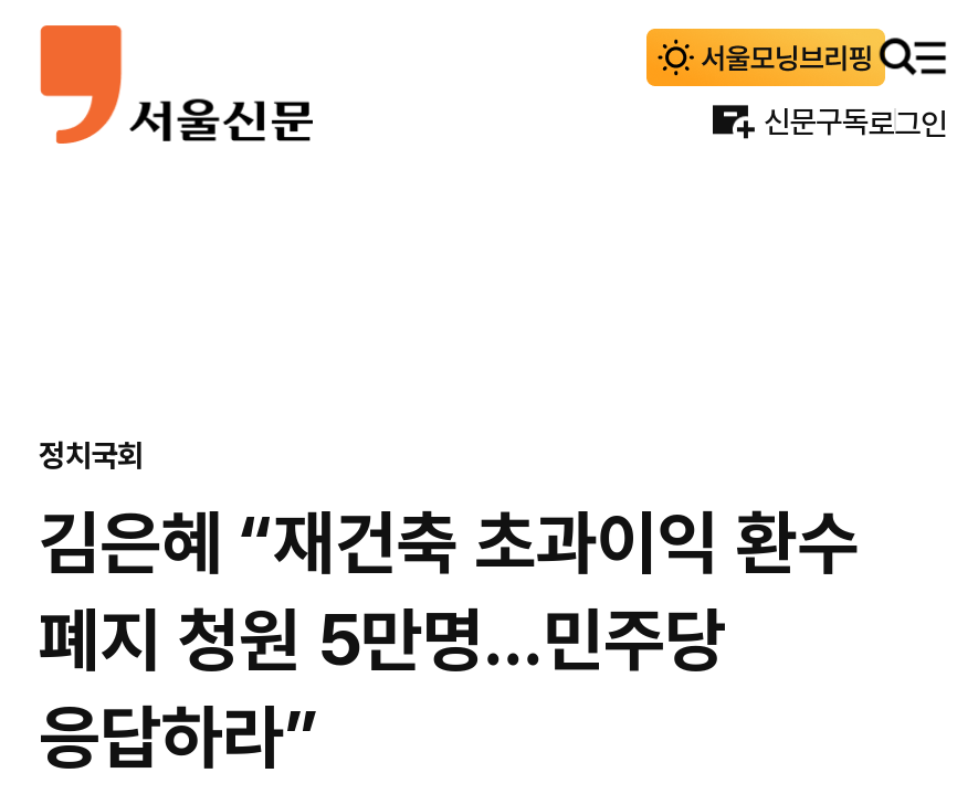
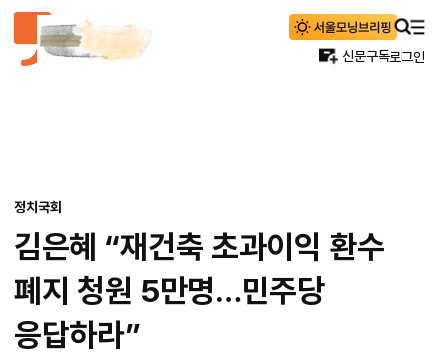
[45,24,326,144] [image] -> [36,15,146,65] [image]

